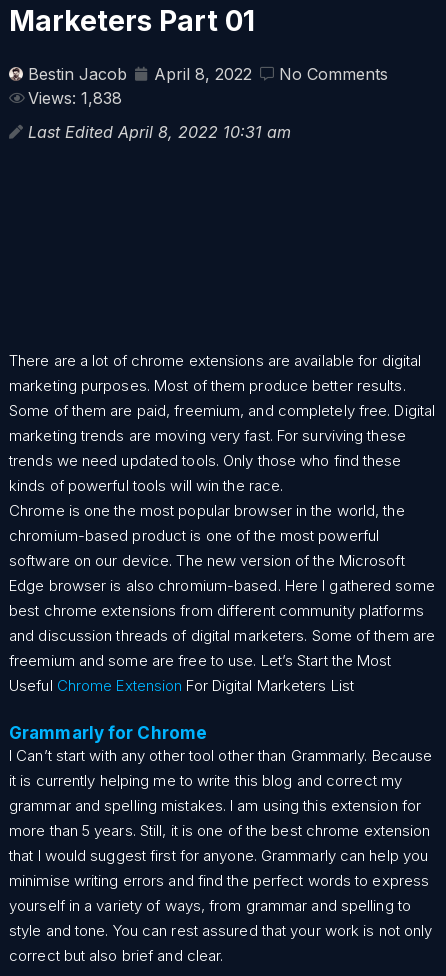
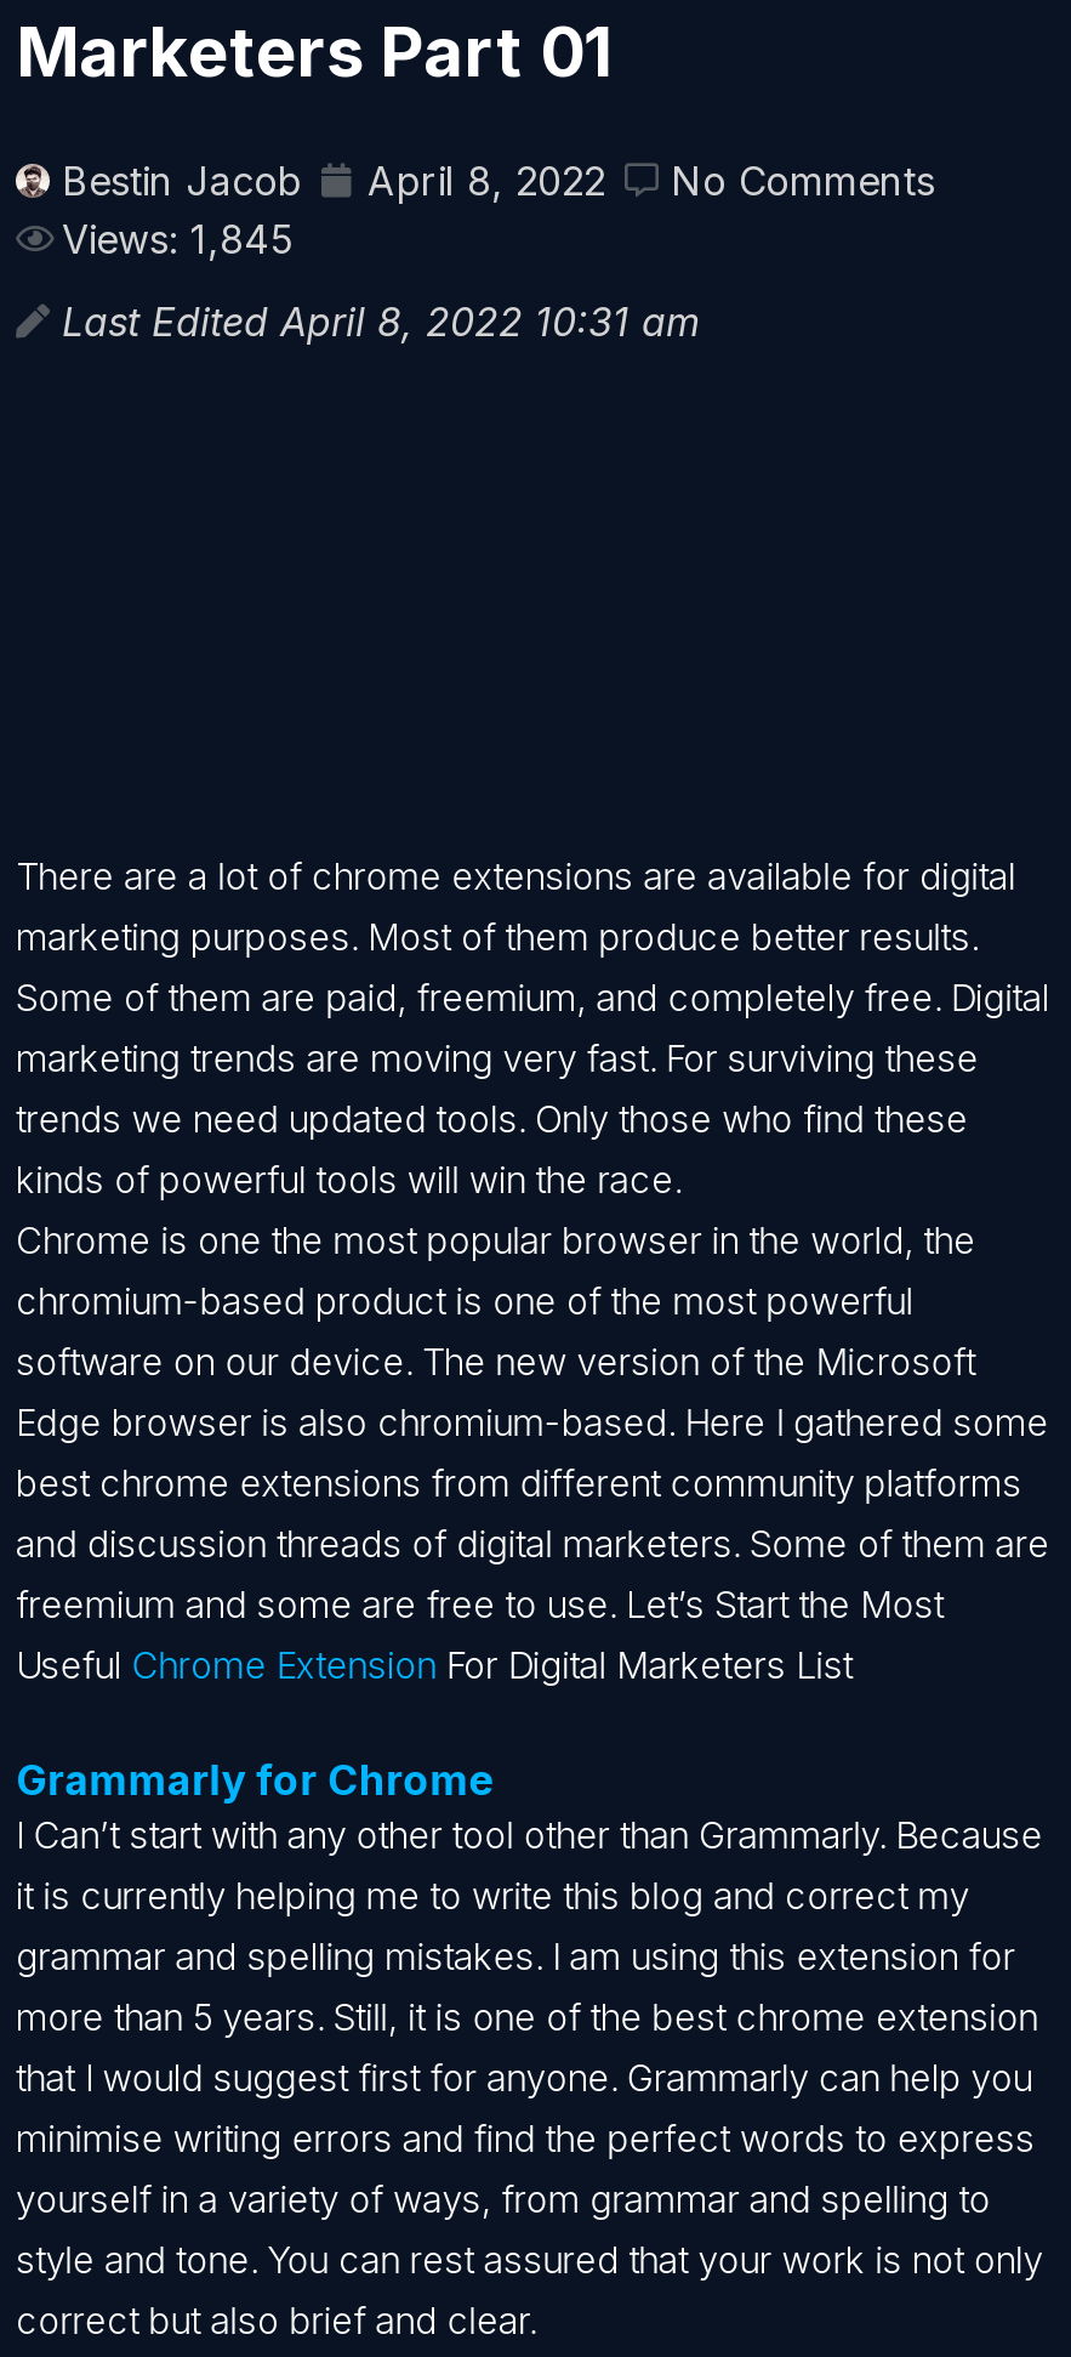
[28,88,122,108] Views: 1,838 -> [62,215,292,263] Views: 1,845

